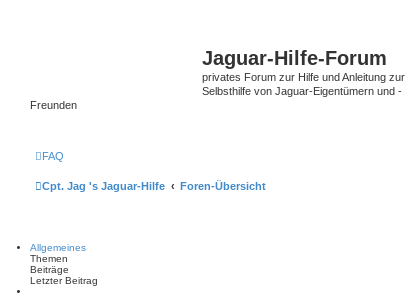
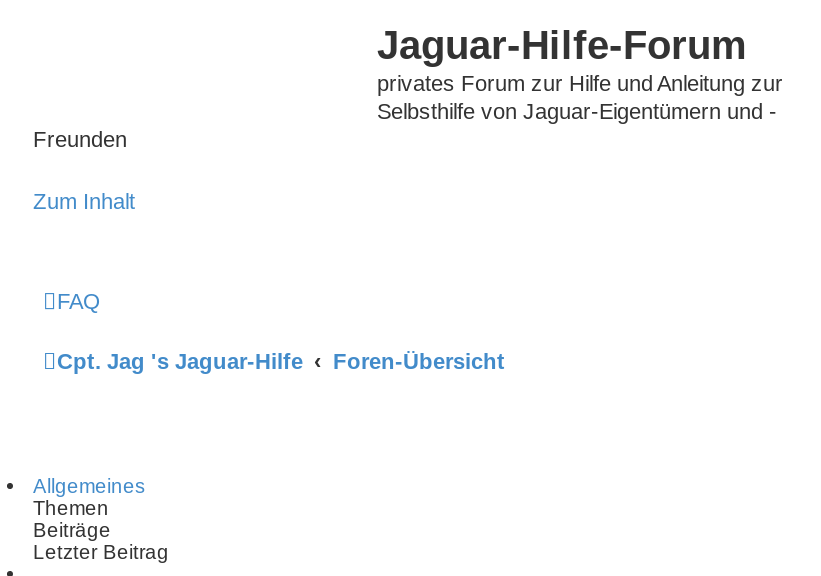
none -> [33,188,135,212] Zum Inhalt

